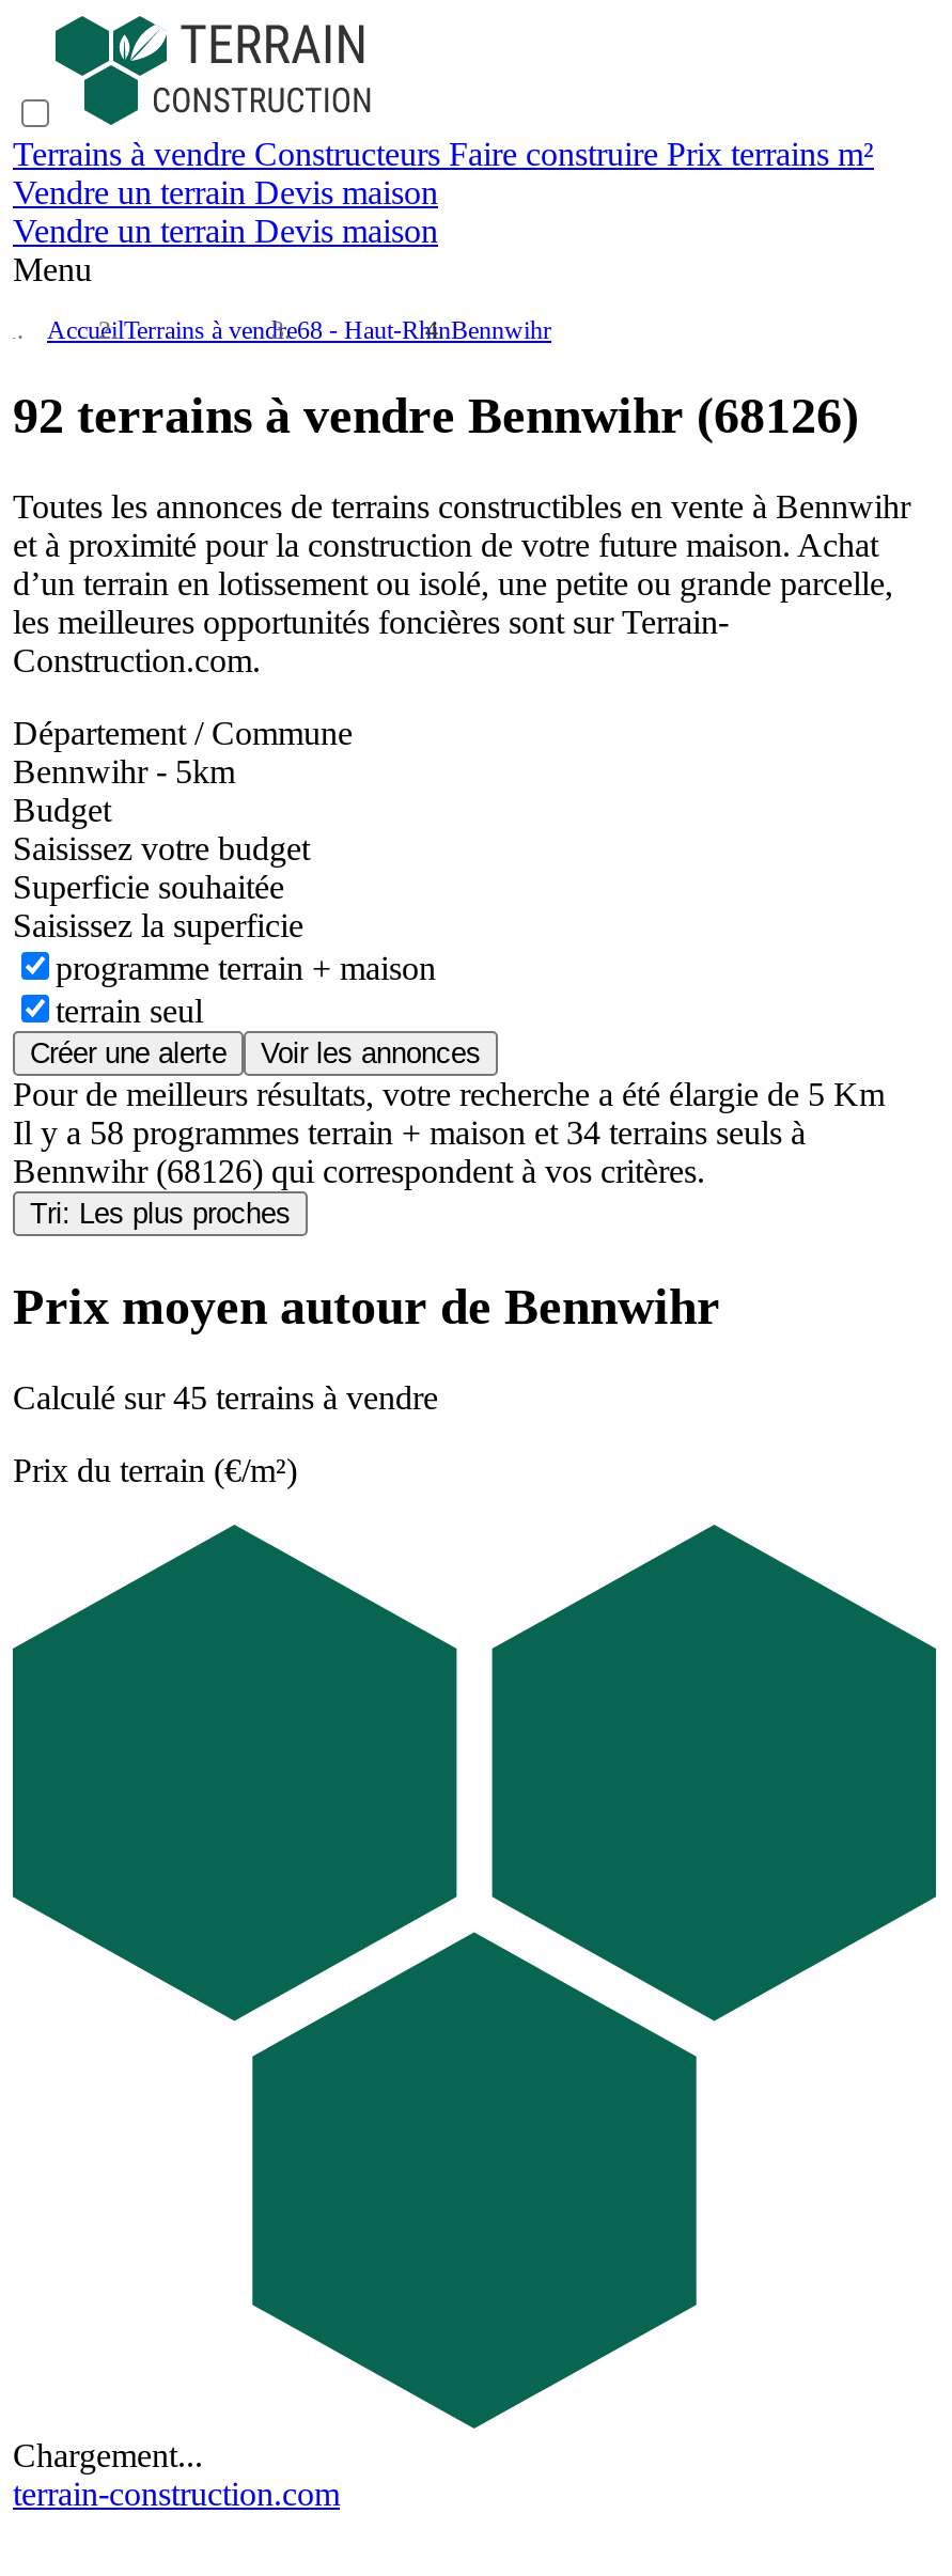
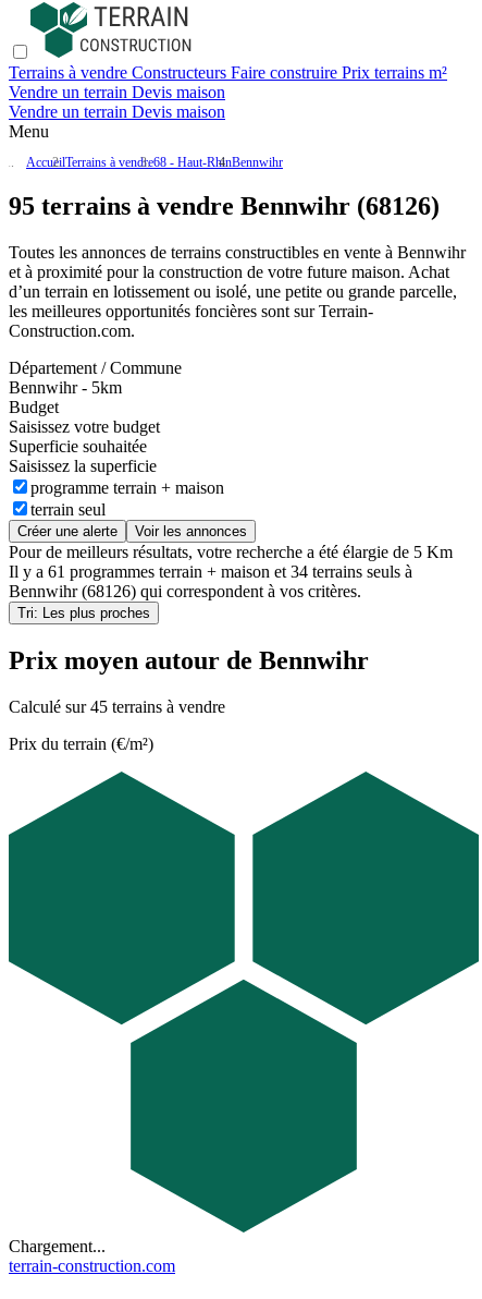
[13,388,859,443] 92 terrains à vendre Bennwihr (68126) -> [9,192,440,220] 95 terrains à vendre Bennwihr (68126)
[13,1114,806,1150] Il y a 58 programmes terrain + maison et 34 terrains seuls à -> [9,562,412,581] Il y a 61 programmes terrain + maison et 34 terrains seuls à

